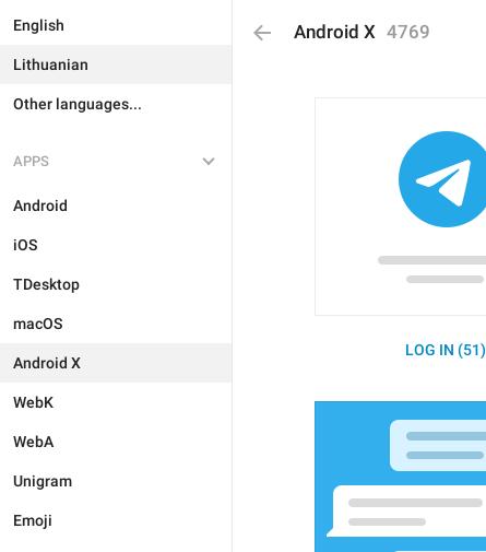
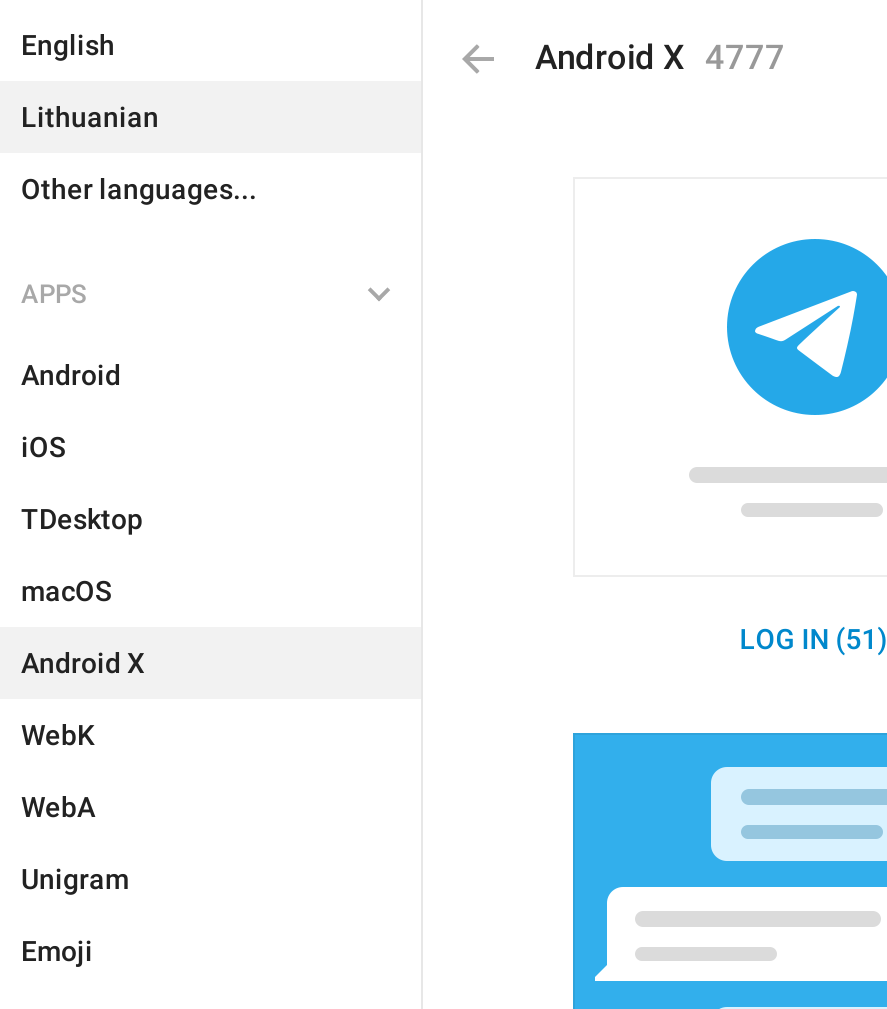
[294,21,430,43] Android X 4769 -> [535,37,785,77] Android X 4777

